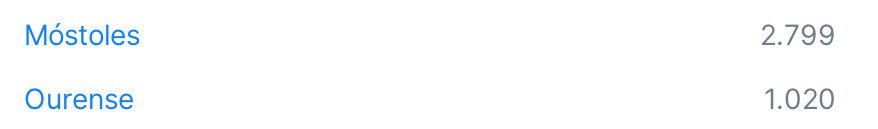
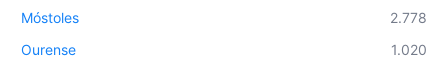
[760,16,836,50] 2.799 -> [390,9,427,26] 2.778

